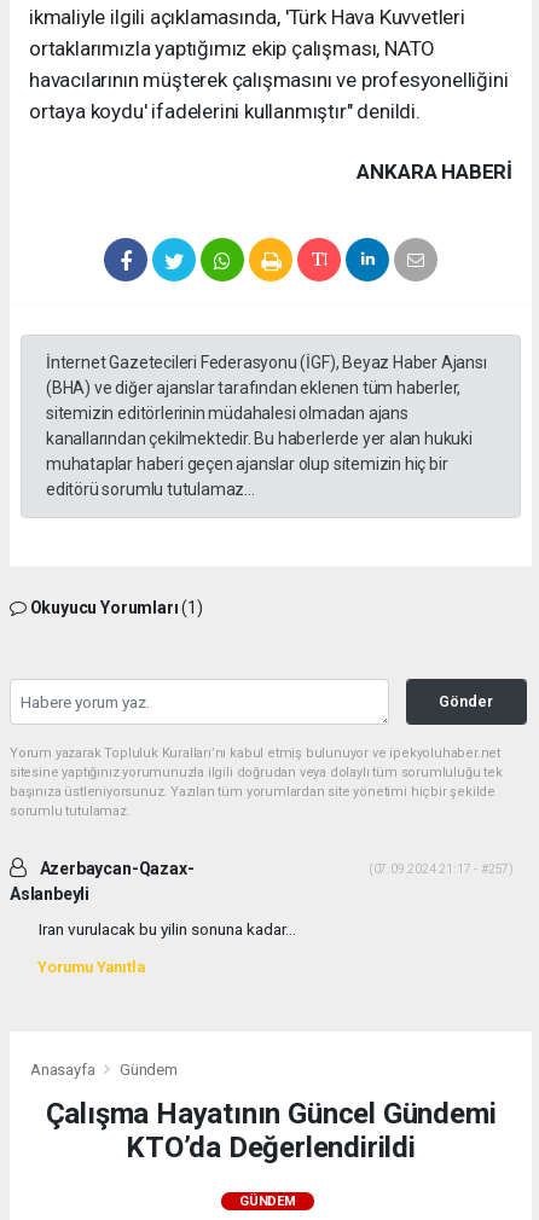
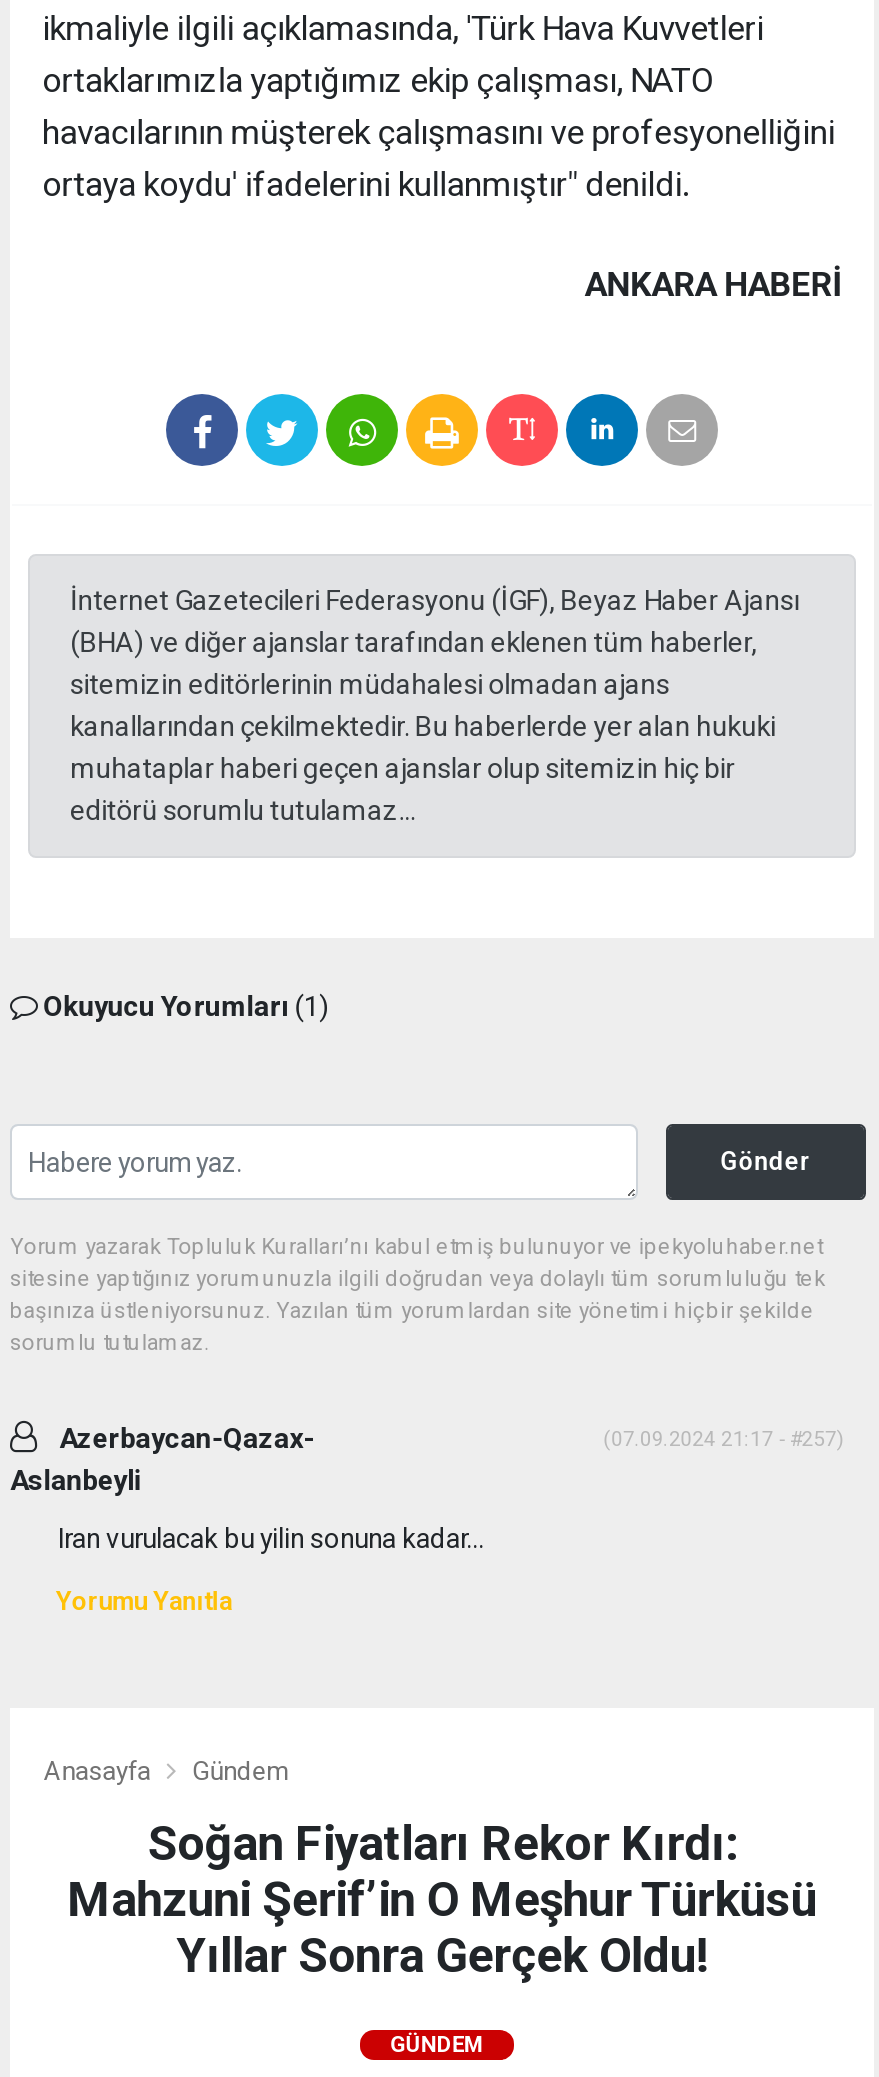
[45,1097,496,1165] Çalışma Hayatının Güncel Gündemi | KTO’da Değerlendirildi -> [67,1816,817,1984] Soğan Fiyatları Rekor Kırdı: | Mahzuni Şerif’in O Meşhur Türküsü | Yıllar Sonra Gerçek Oldu!

